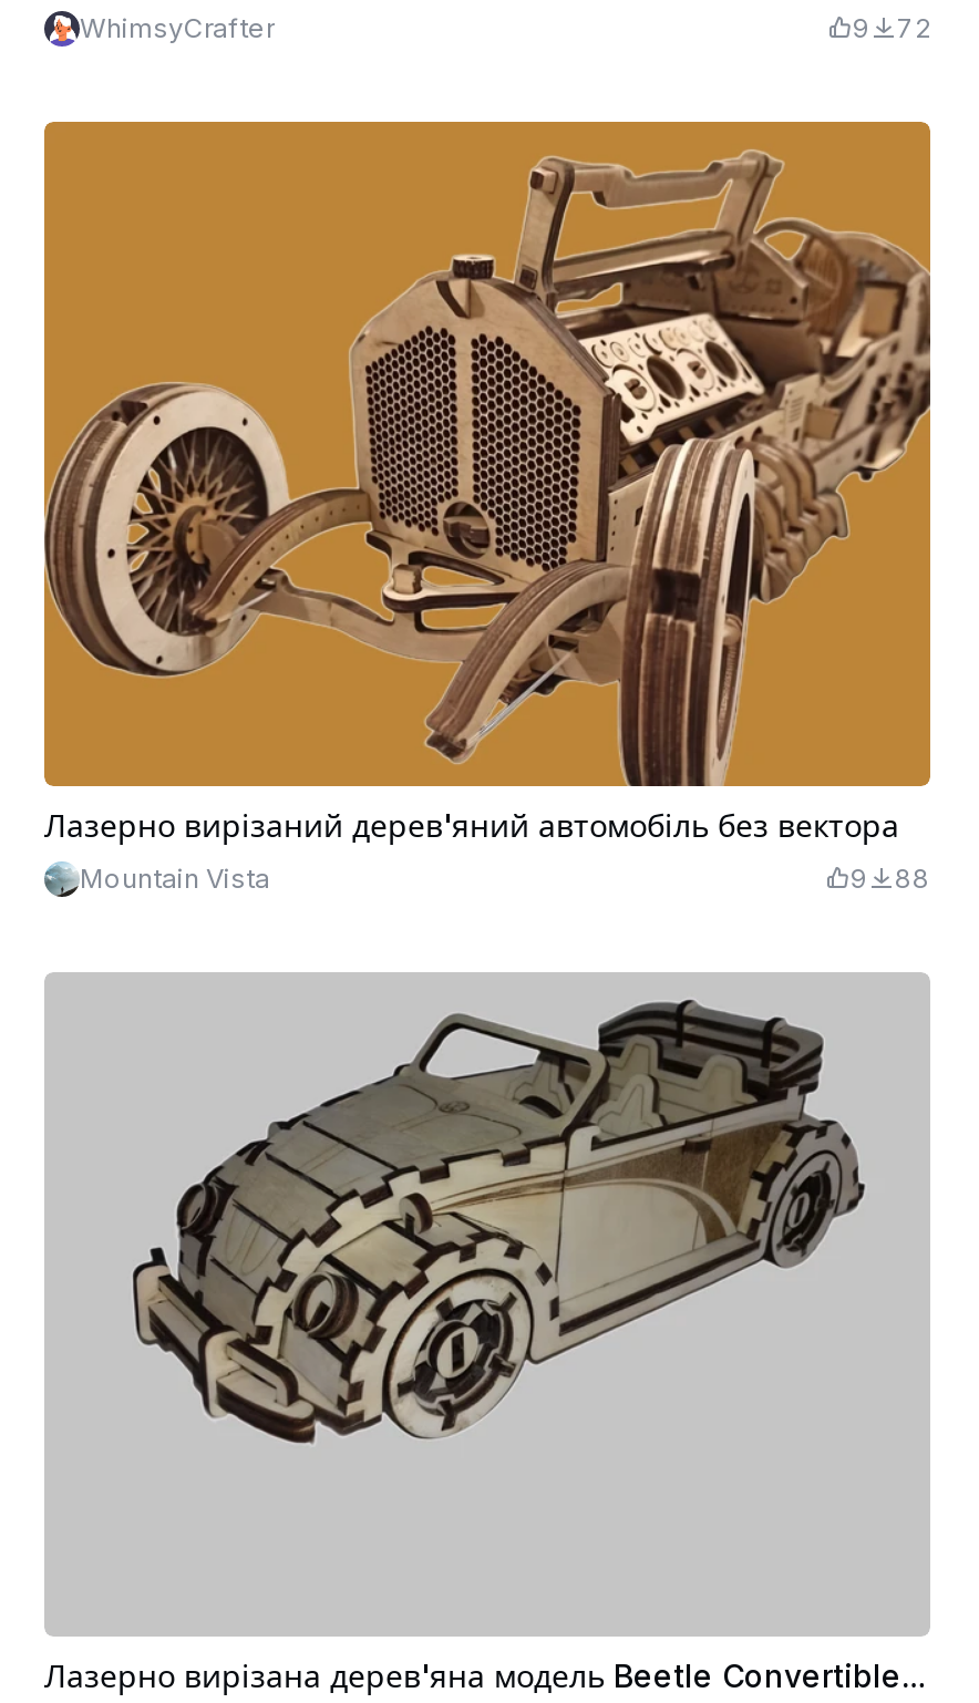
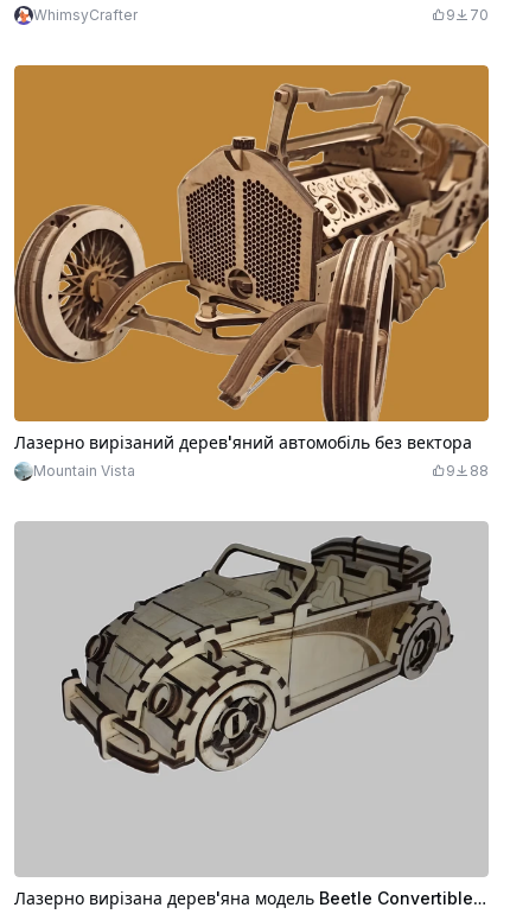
[853,10,930,43] 9 72 -> [446,5,489,23] 9 70

